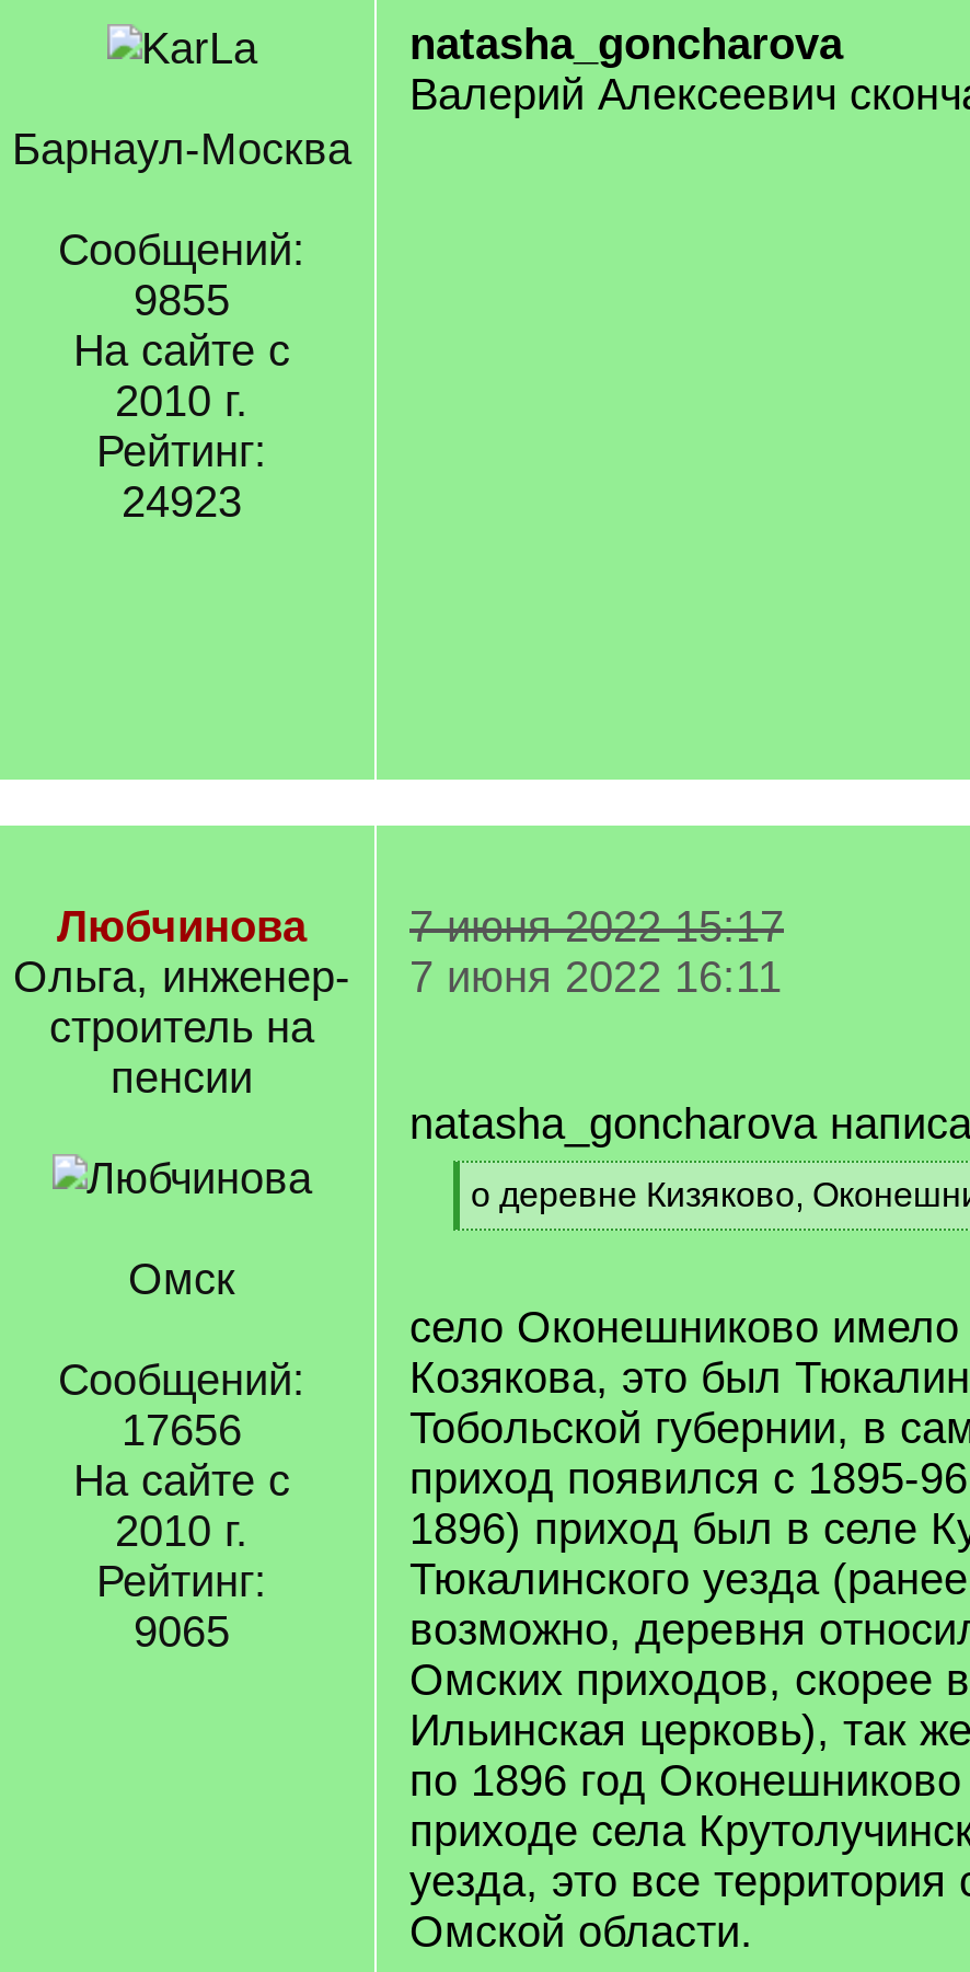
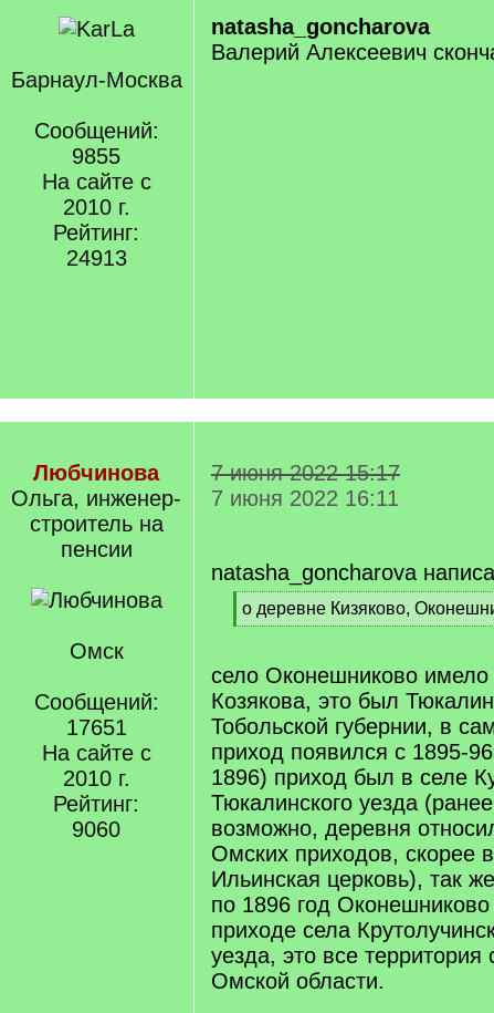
[122,477,242,526] 24923 -> [66,246,127,270] 24913
[122,1406,242,1454] 17656 -> [66,715,127,740] 17651
[134,1607,230,1656] 9065 -> [72,817,120,841] 9060

